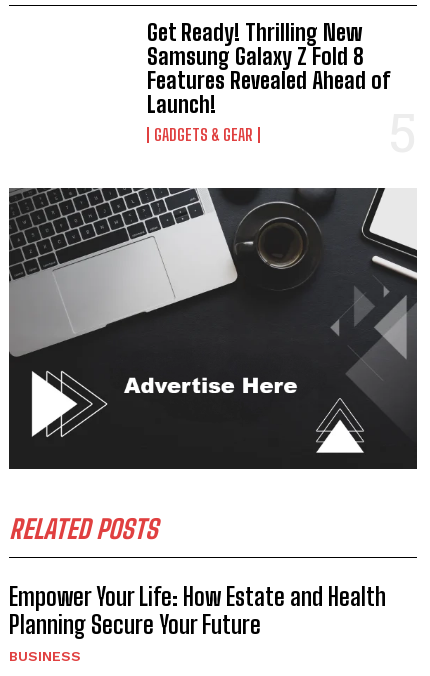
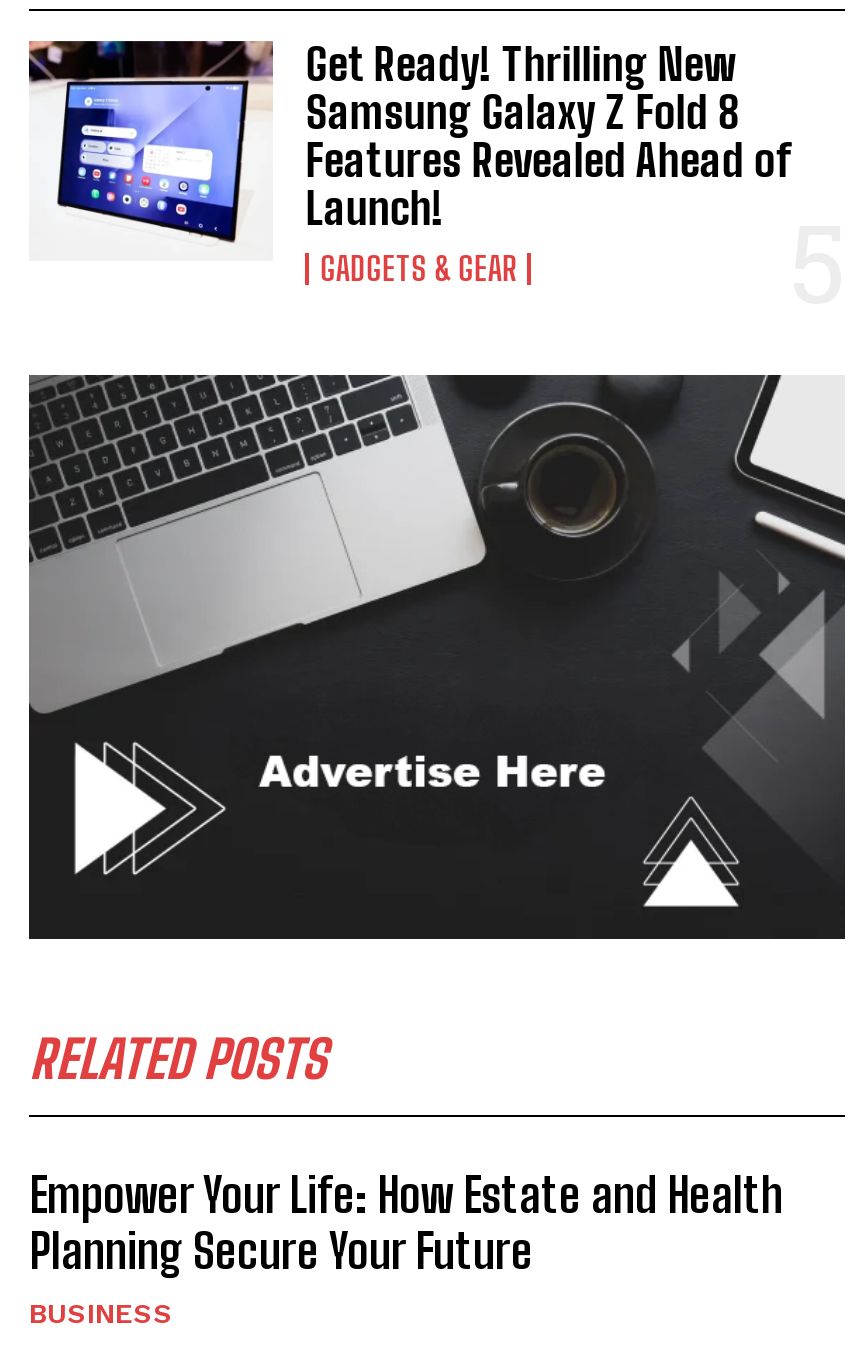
none -> [27,38,275,246] [image]

